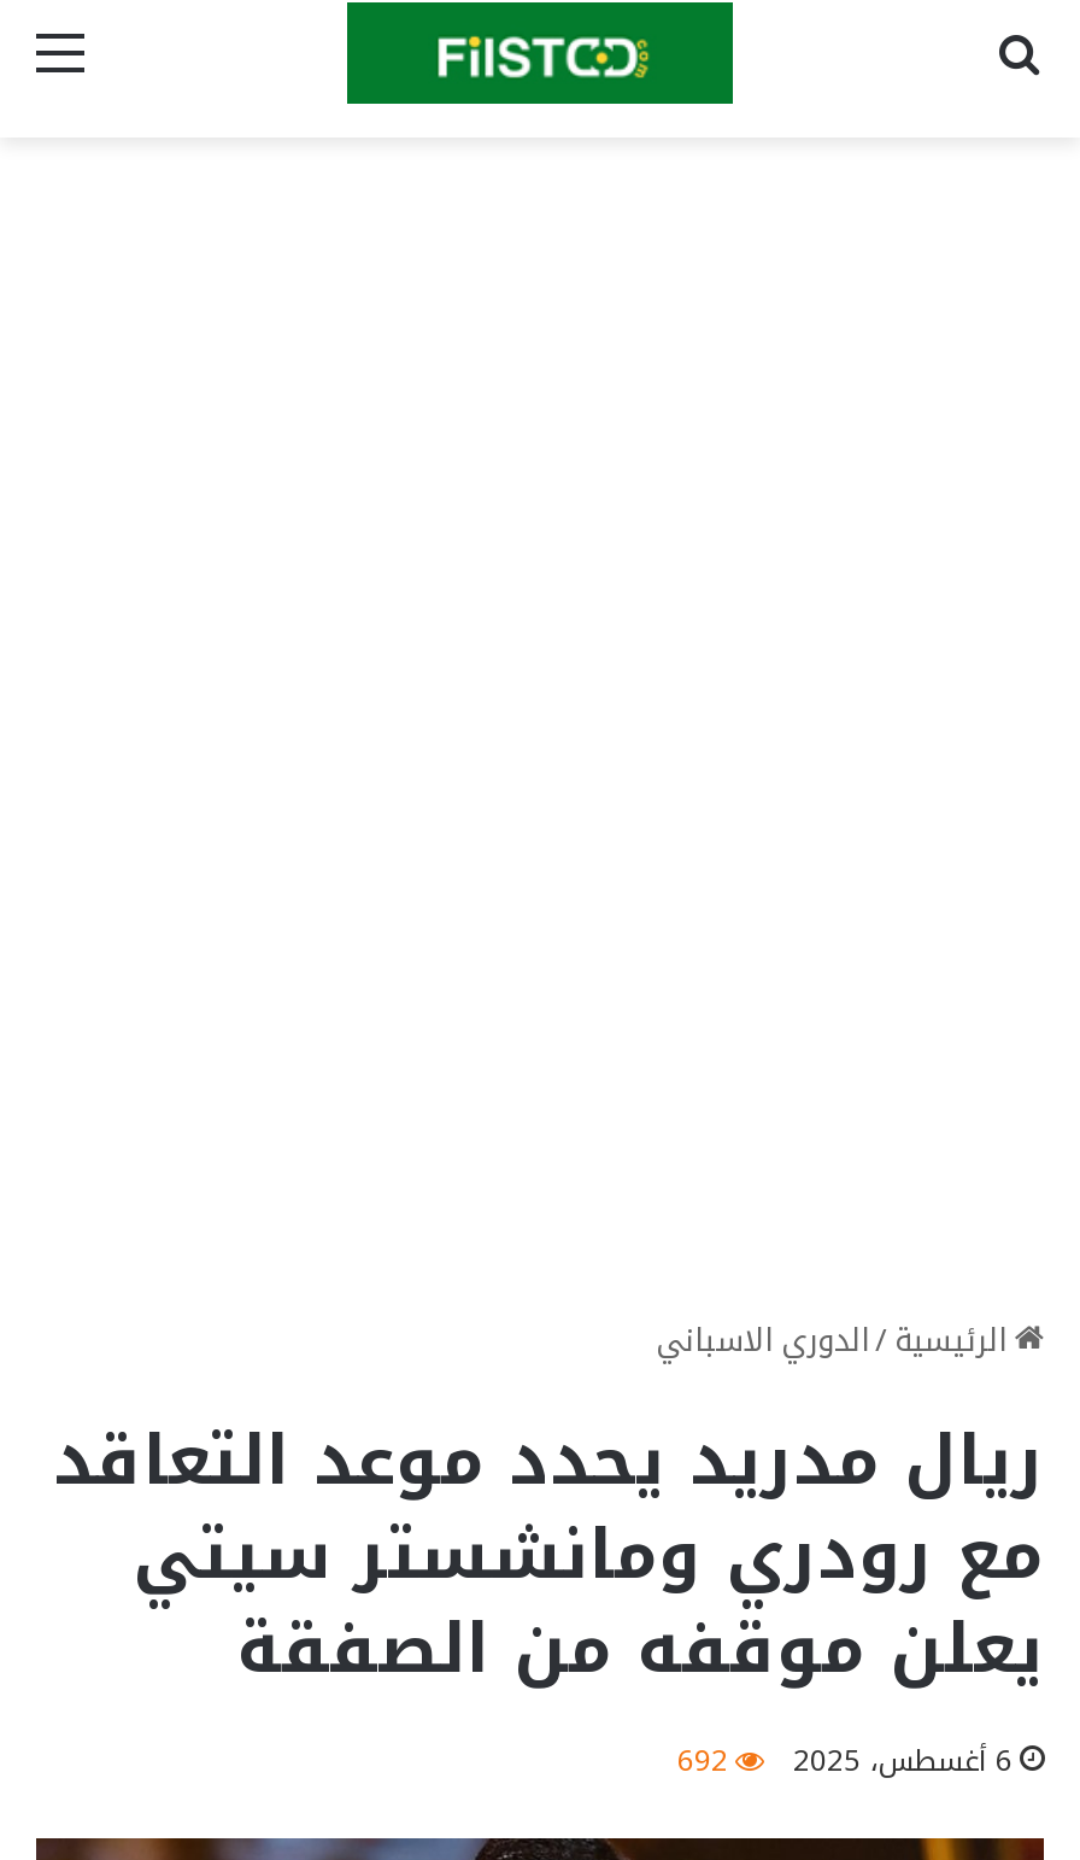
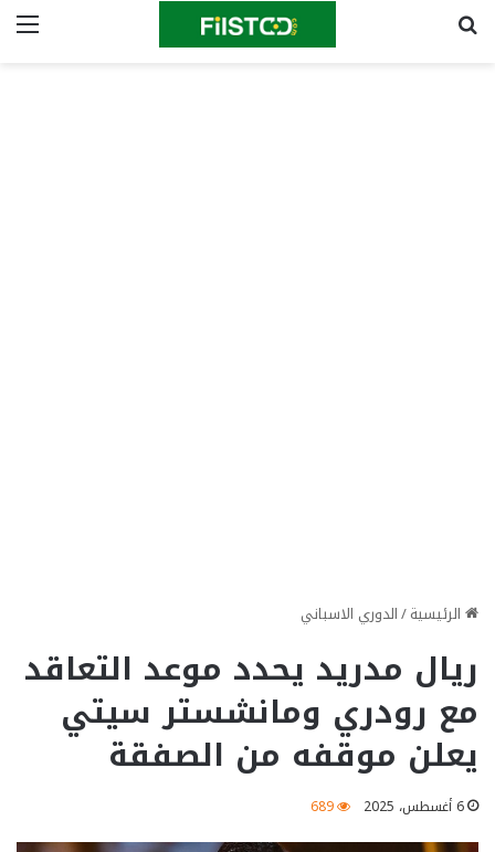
[677,1735,728,1788] 692 -> [310,795,334,819] 689

